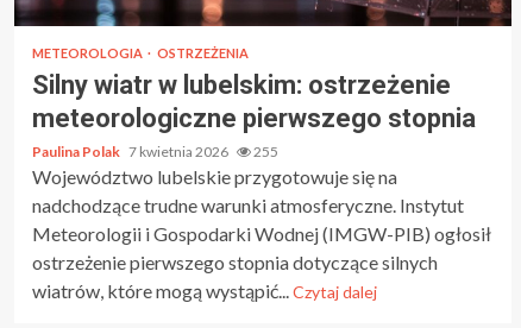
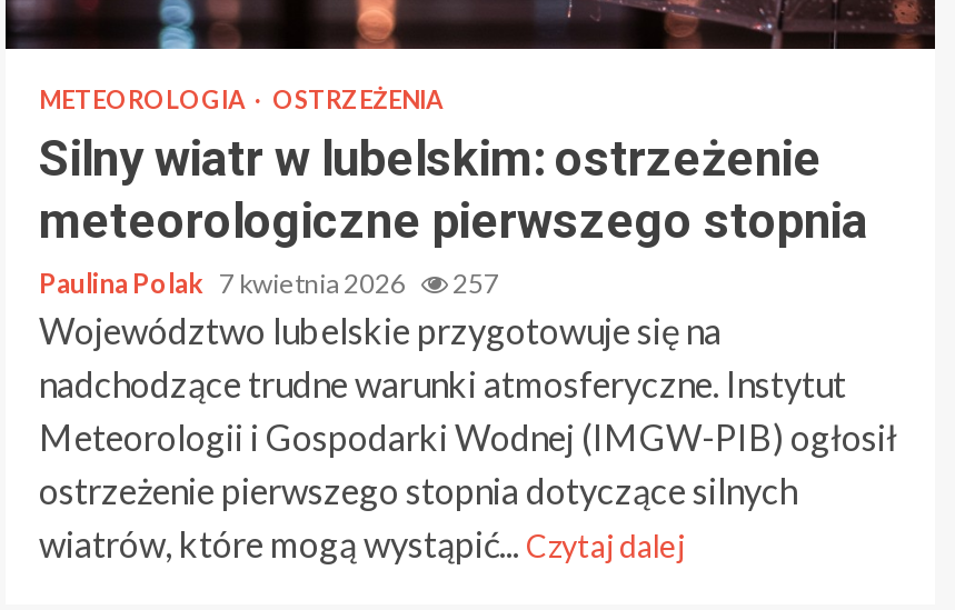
[32,143,278,160] Paulina Polak 7 kwietnia 2026 255 -> [39,267,499,300] Paulina Polak 7 kwietnia 2026 257

